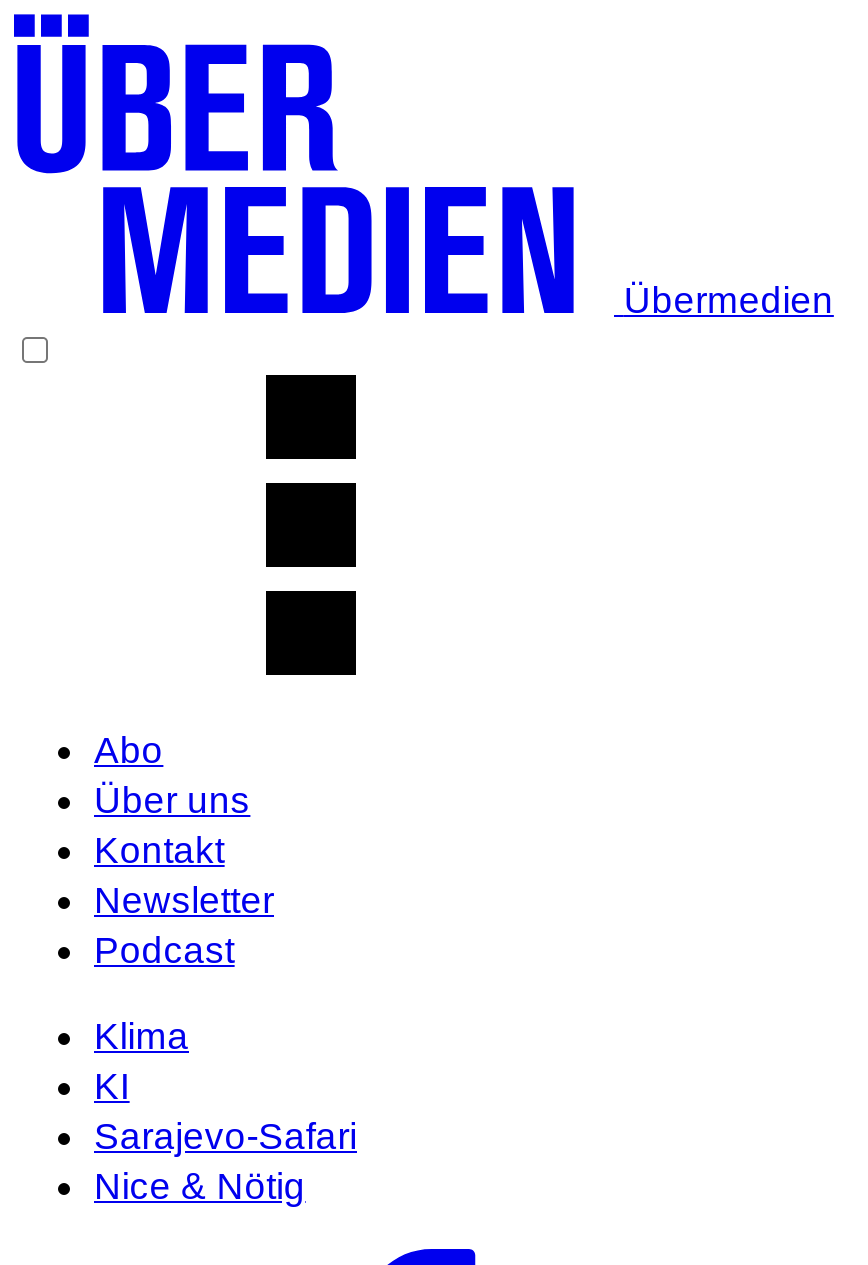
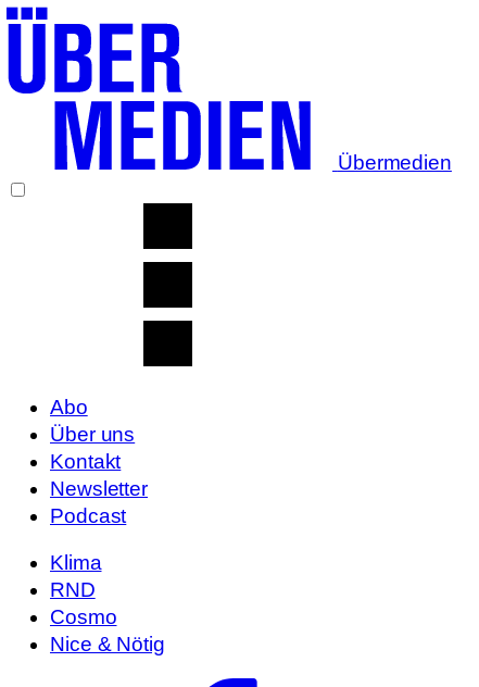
[94,1065,357,1157] KI | Sarajevo-Safari -> [50,578,117,628] RND | Cosmo

